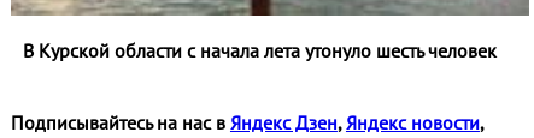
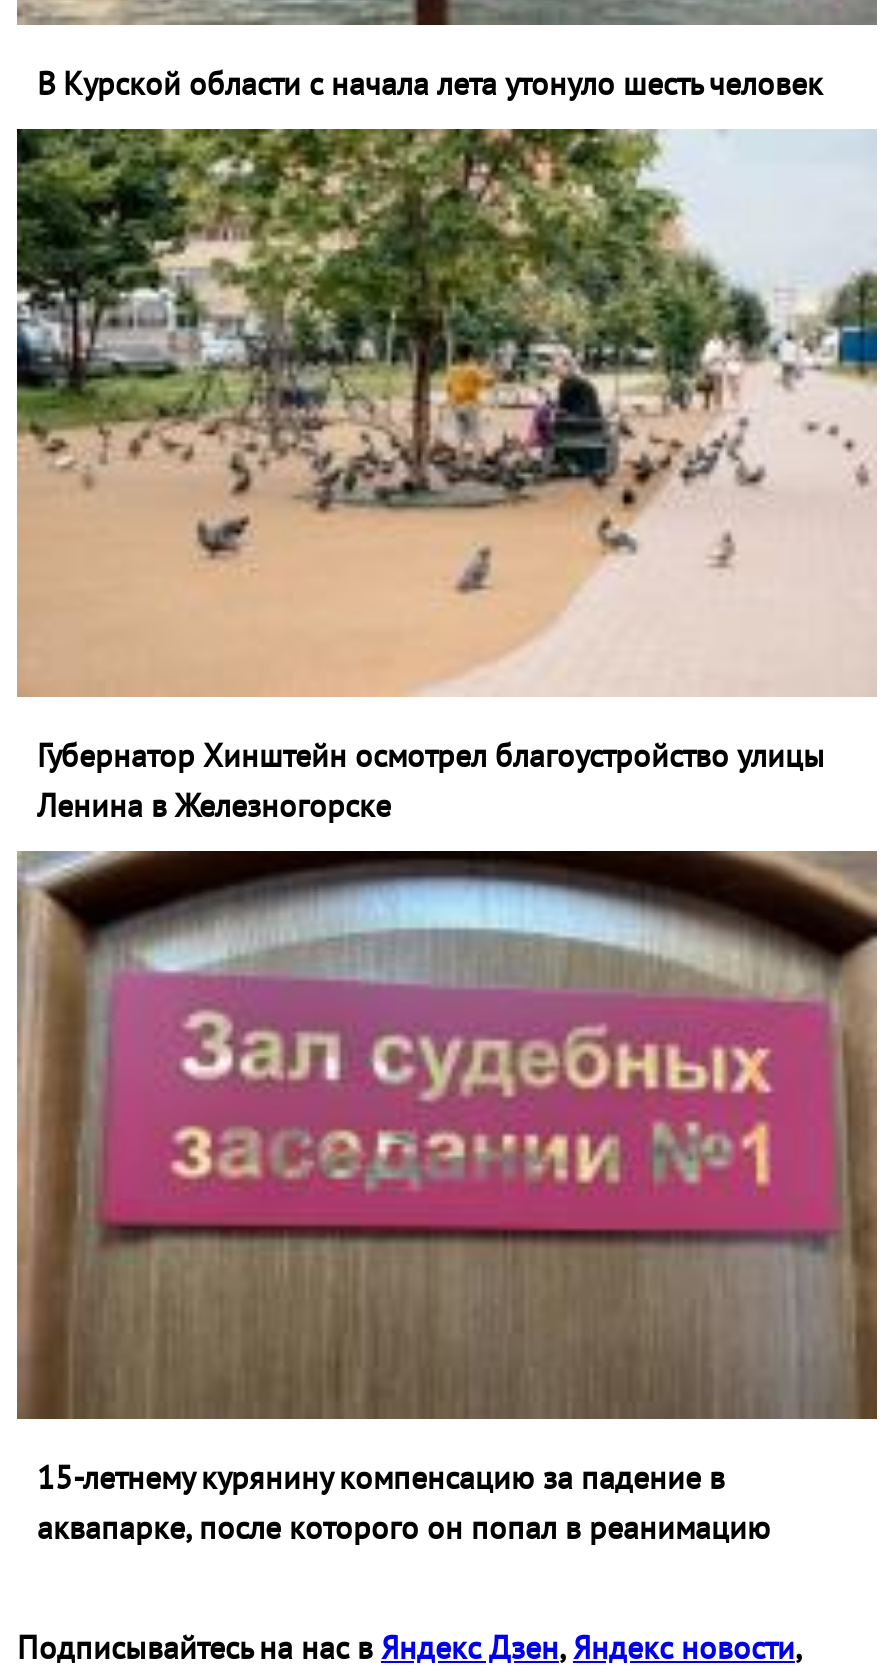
none -> [17,126,879,825] [image] | Губернатор Хинштейн осмотрел благоустройство улицы | Ленина в Железногорске
none -> [17,848,877,1547] [image] | 15-летнему курянину компенсацию за падение в | аквапарке, после которого он попал в реанимацию

